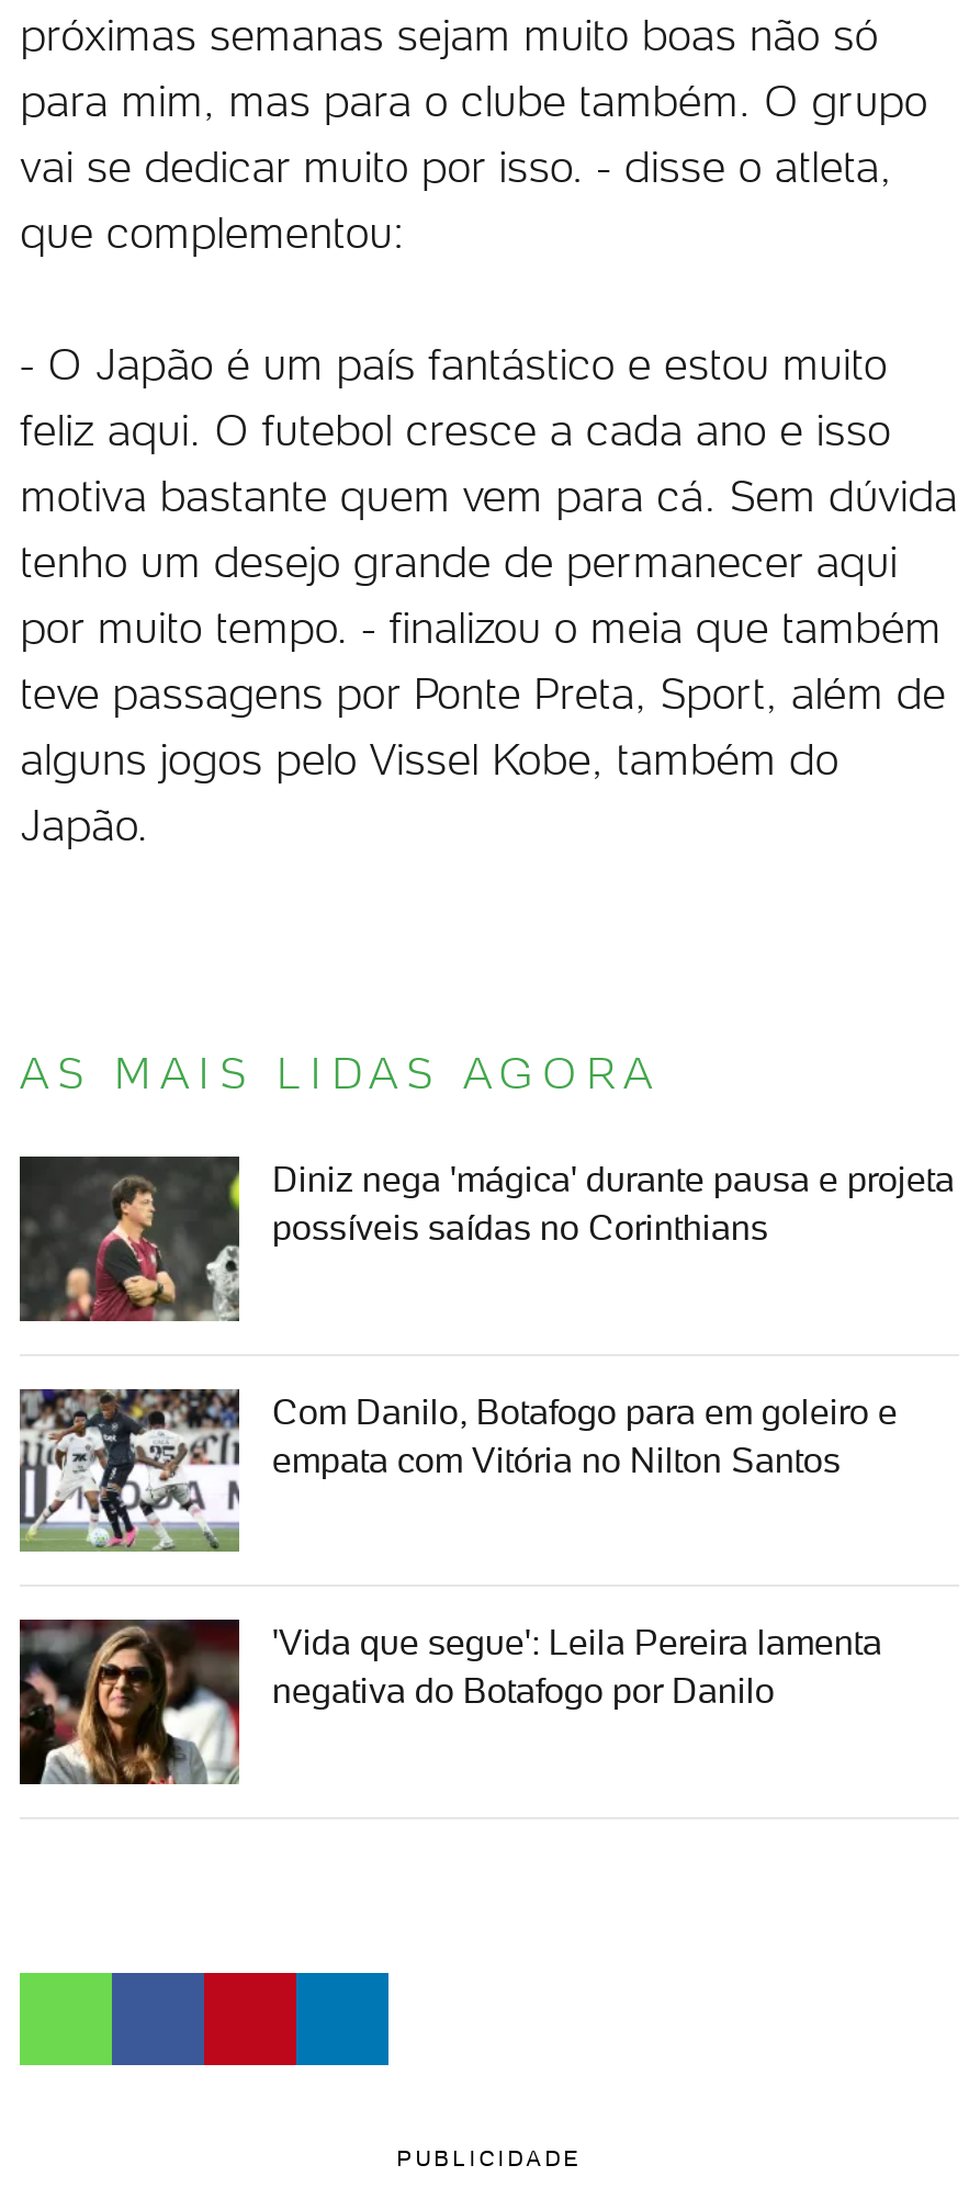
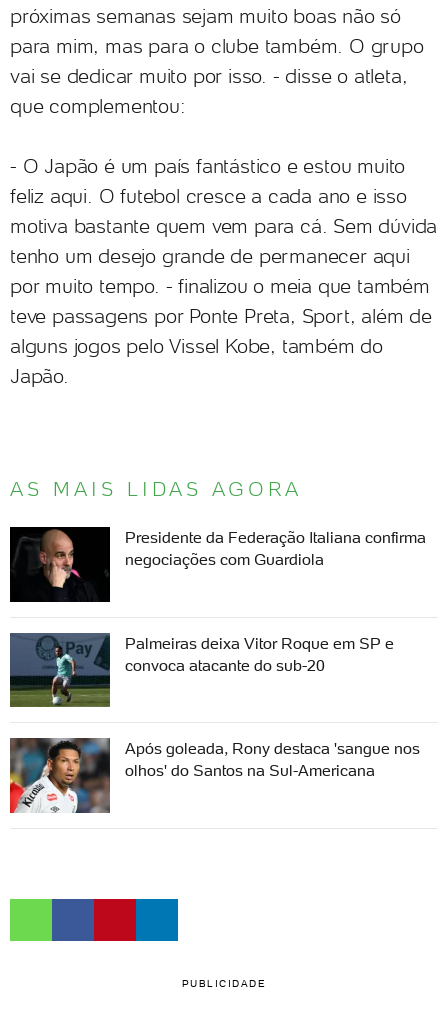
[20,1157,955,1323] [image] | Diniz nega 'mágica' durante pausa e projeta | possíveis saídas no Corinthians -> [11,528,426,603] [image] | Presidente da Federação Italiana confirma | negociações com Guardiola
[20,1389,898,1552] [image] | Com Danilo, Botafogo para em goleiro e | empata com Vitória no Nilton Santos -> [10,633,394,707] [image] | Palmeiras deixa Vitor Roque em SP e | convoca atacante do sub-20
[18,1617,882,1786] [image] | 'Vida que segue': Leila Pereira lamenta | negativa do Botafogo por Danilo -> [9,738,420,814] [image] | Após goleada, Rony destaca 'sangue nos | olhos' do Santos na Sul-Americana

